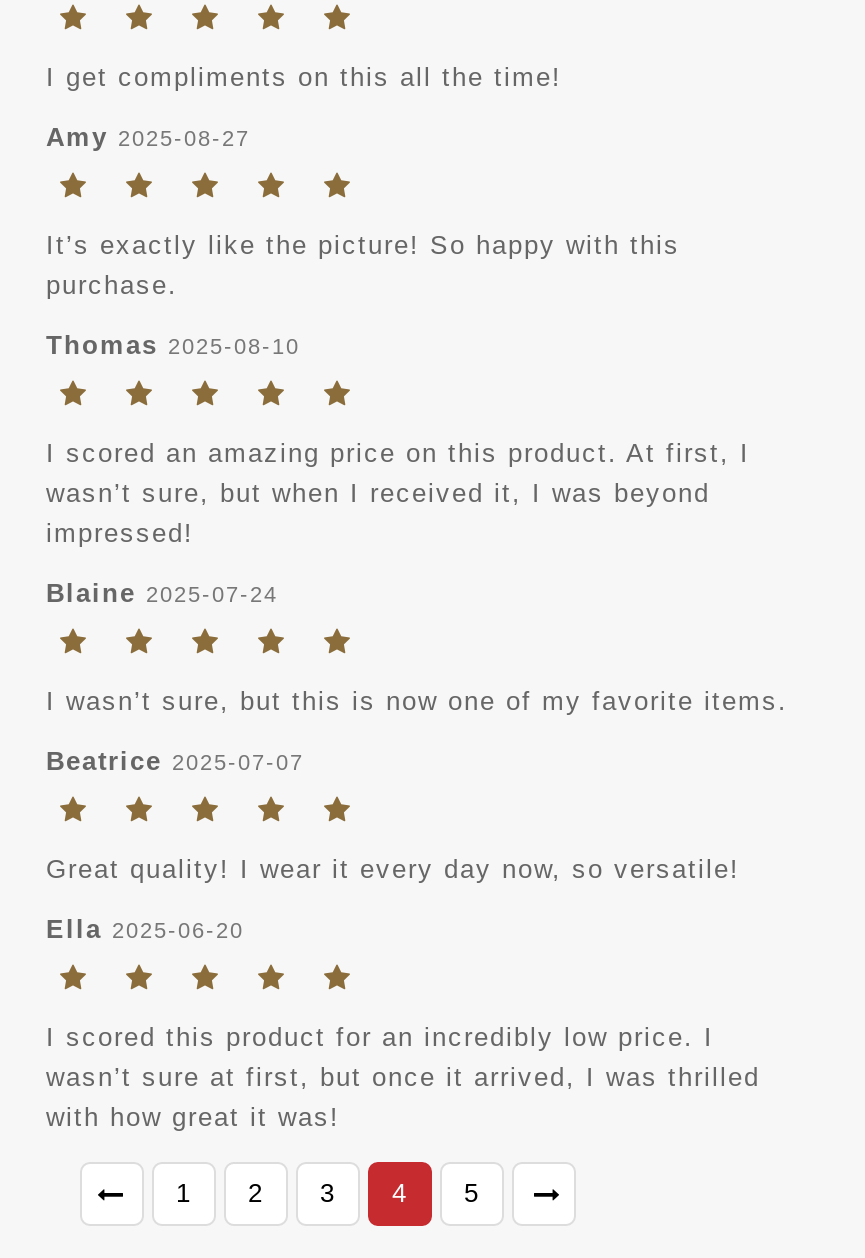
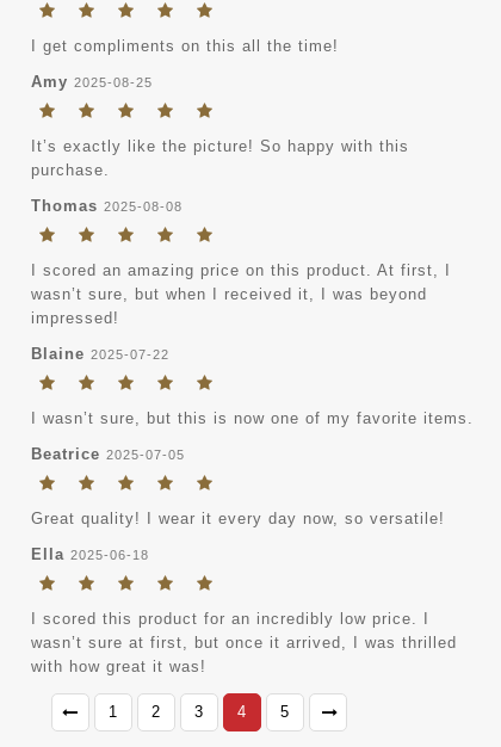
[46,122,250,152] Amy 2025-08-27 -> [31,73,153,91] Amy 2025-08-25
[46,330,300,360] Thomas 2025-08-10 -> [31,197,183,215] Thomas 2025-08-08
[46,578,278,608] Blaine 2025-07-24 -> [31,345,169,363] Blaine 2025-07-22
[46,746,304,776] Beatrice 2025-07-07 -> [31,445,185,463] Beatrice 2025-07-05
[46,914,244,944] Ella 2025-06-20 -> [31,545,149,563] Ella 2025-06-18

